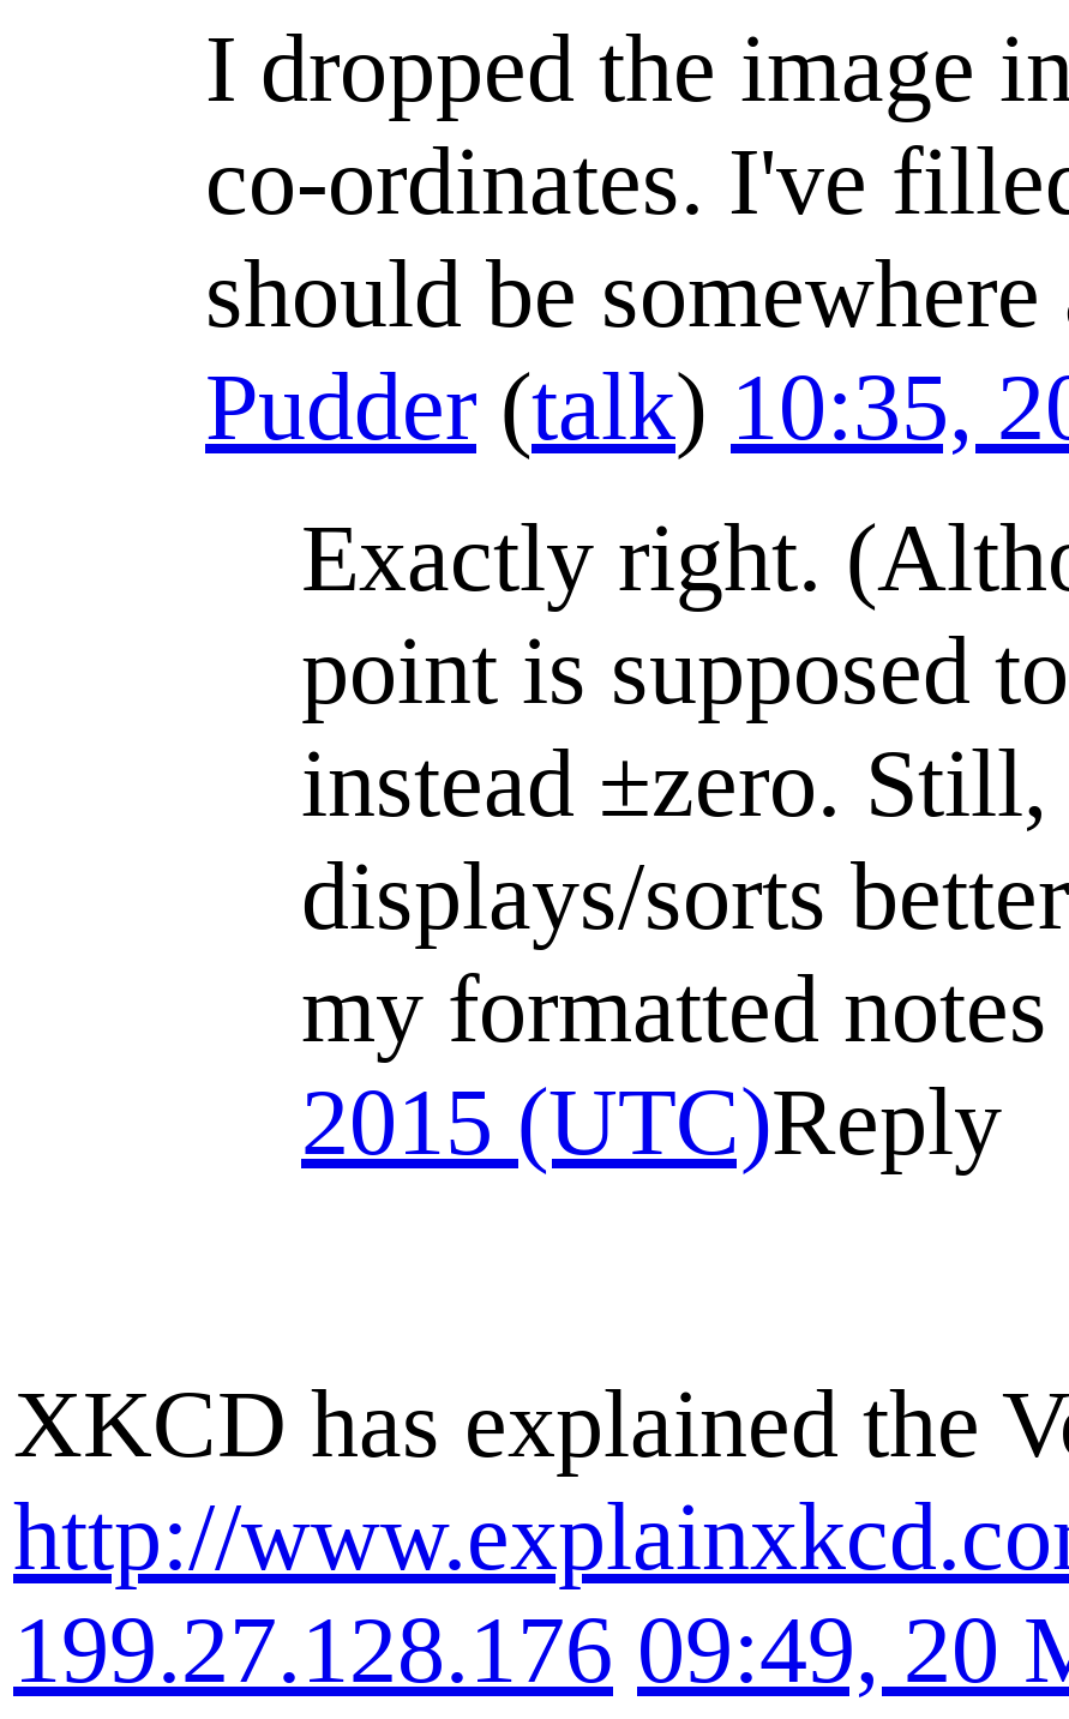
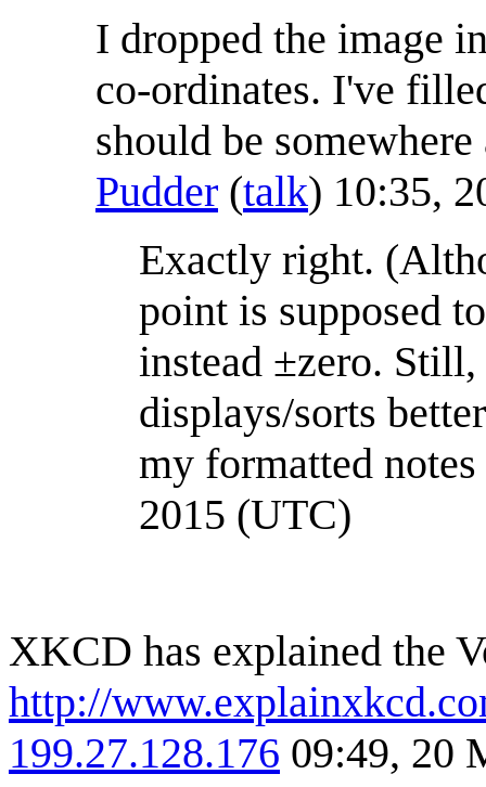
[301,1067,1002,1175] 2015 (UTC)Reply -> [139,490,351,539] 2015 (UTC)

